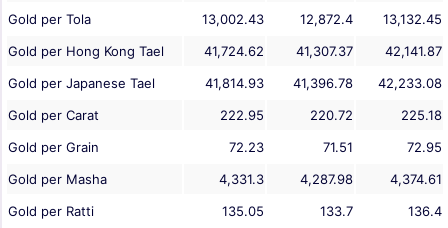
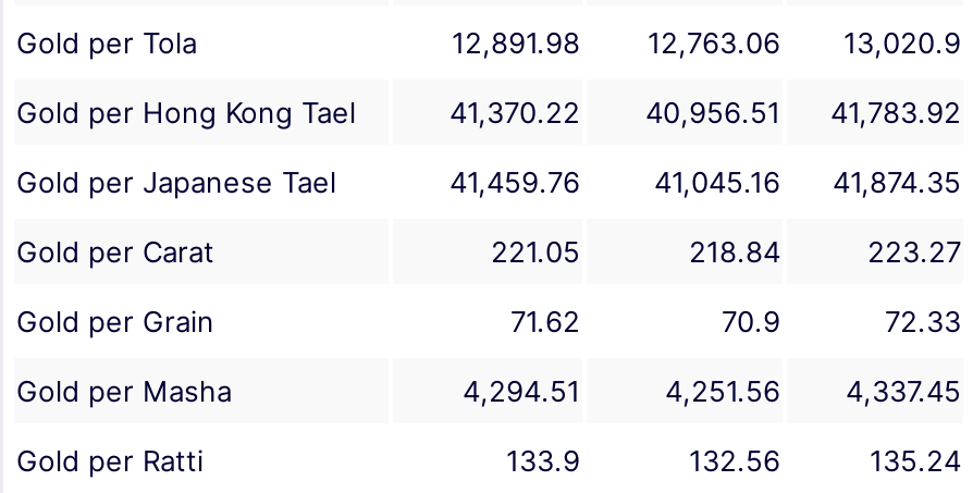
[202,11,264,27] 13,002.43 -> [452,26,580,61] 12,891.98
[300,11,353,27] 12,872.4 -> [648,26,780,61] 12,763.06
[383,11,442,27] 13,132.45 -> [843,26,961,61] 13,020.9
[204,43,264,59] 41,724.62 -> [449,96,580,130] 41,370.22
[296,43,353,59] 41,307.37 -> [645,96,780,130] 40,956.51
[385,43,442,59] 42,141.87 -> [830,96,961,130] 41,783.92
[205,75,264,91] 41,814.93 -> [449,165,580,200] 41,459.76
[293,75,353,91] 41,396.78 -> [654,165,780,200] 41,045.16
[378,75,442,91] 42,233.08 -> [833,165,961,200] 41,874.35
[220,107,264,123] 222.95 -> [491,235,580,270] 221.05
[310,107,353,123] 220.72 -> [689,235,780,270] 218.84
[401,107,442,123] 225.18 -> [867,235,961,270] 223.27
[229,139,264,155] 72.23 -> [510,305,580,339] 71.62
[323,139,353,155] 71.51 -> [722,305,780,339] 70.9
[407,139,442,155] 72.95 -> [885,305,961,339] 72.33
[219,171,264,187] 4,331.3 -> [463,374,580,409] 4,294.51
[300,171,353,187] 4,287.98 -> [665,374,780,409] 4,251.56
[390,171,442,187] 4,374.61 -> [846,374,961,409] 4,337.45
[222,203,264,219] 135.05 -> [506,444,580,479] 133.9
[320,203,353,219] 133.7 -> [689,444,780,479] 132.56
[408,203,442,219] 136.4 -> [870,444,961,479] 135.24

